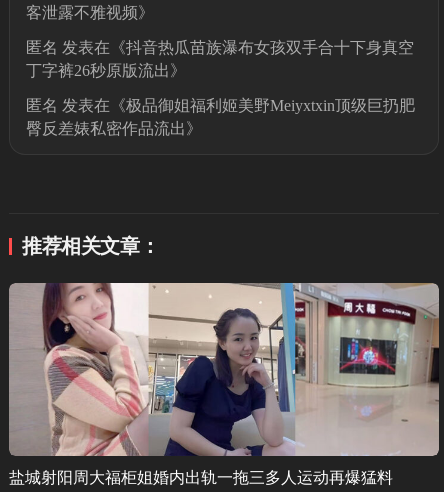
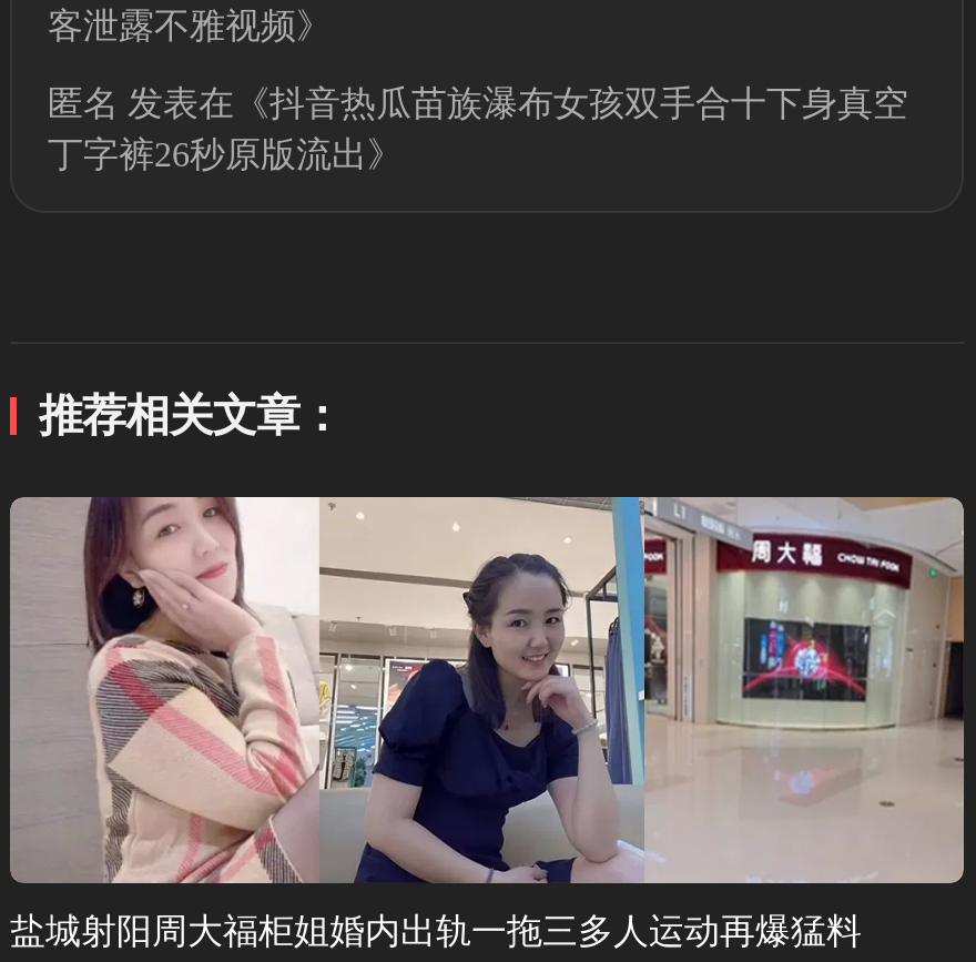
[26,97,415,137] 匿名发表在《极品御姐福利姬美野Meiyxtxin顶级巨扔肥 | 臀反差婊私密作品流出》 -> none

